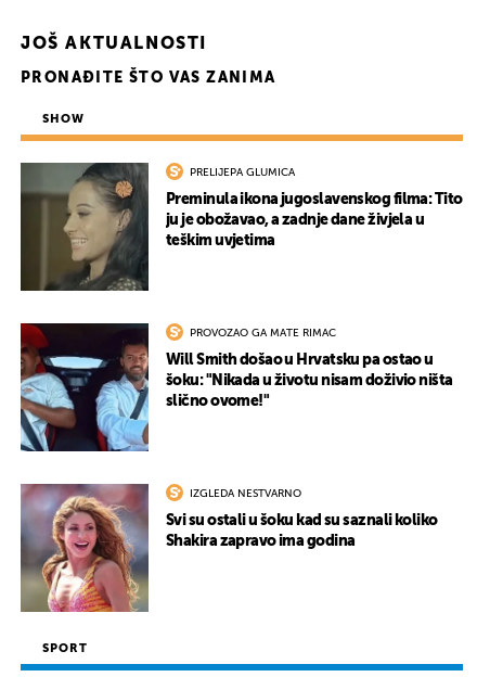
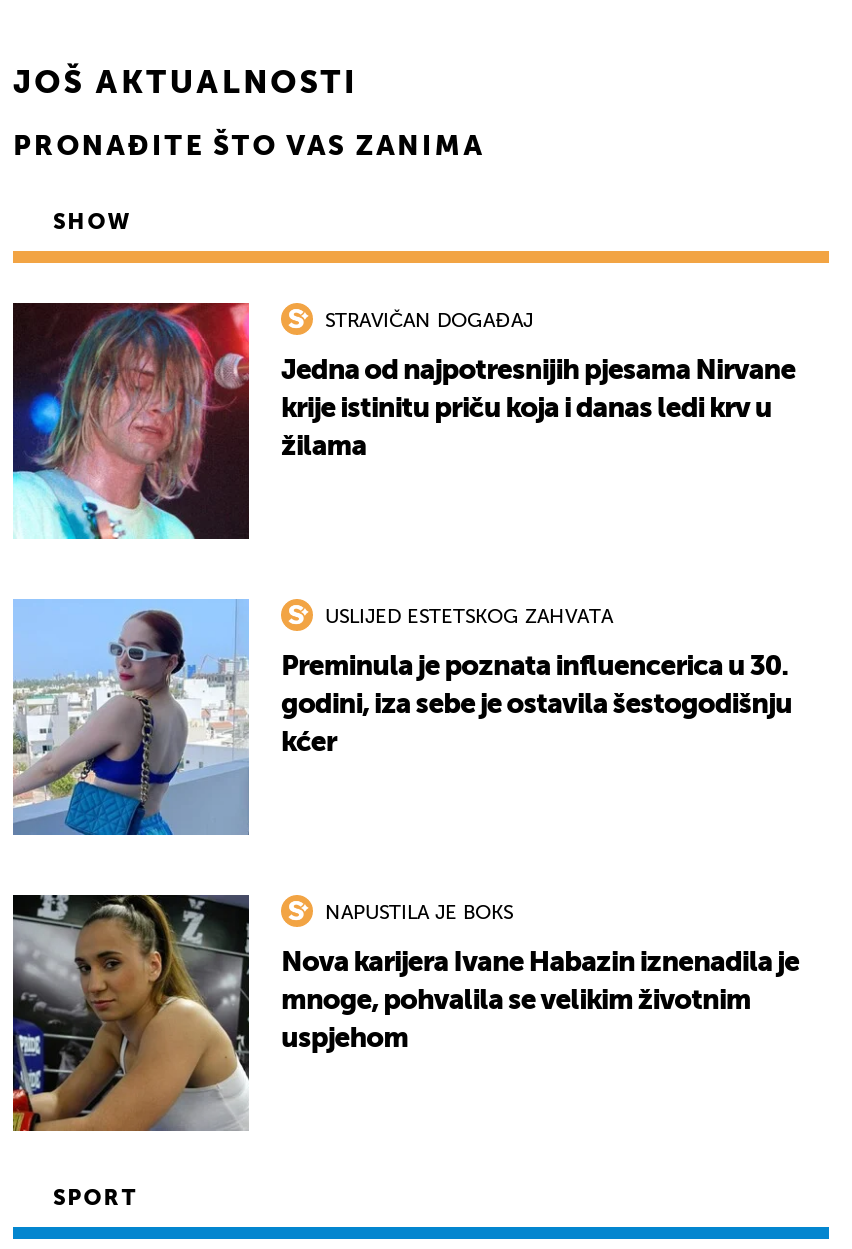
[20,162,462,292] [image] | Preminula ikona jugoslavenskog filma: Tito | ju je obožavao, a zadnje dane živjela u | teškim uvjetima -> [11,301,795,541] [image] | Jedna od najpotresnijih pjesama Nirvane | krije istinitu priču koja i danas ledi krv u | žilama
[190,167,295,178] PRELIJEPA GLUMICA -> [325,311,533,331] STRAVIČAN DOGAĐAJ
[20,322,453,452] [image] | Will Smith došao u Hrvatsku pa ostao u | šoku: "Nikada u životu nisam doživio ništa | slično ovome!" -> [13,599,792,837] [image] | Preminula je poznata influencerica u 30. | godini, iza sebe je ostavila šestogodišnju | kćer
[190,328,336,339] PROVOZAO GA MATE RIMAC -> [325,607,613,627] USLIJED ESTETSKOG ZAHVATA
[20,483,437,613] [image] | Svi su ostali u šoku kad su saznali koliko | Shakira zapravo ima godina -> [11,893,799,1133] [image] | Nova karijera Ivane Habazin iznenadila je | mnoge, pohvalila se velikim životnim | uspjehom
[190,488,301,499] IZGLEDA NESTVARNO -> [325,903,513,923] NAPUSTILA JE BOKS

